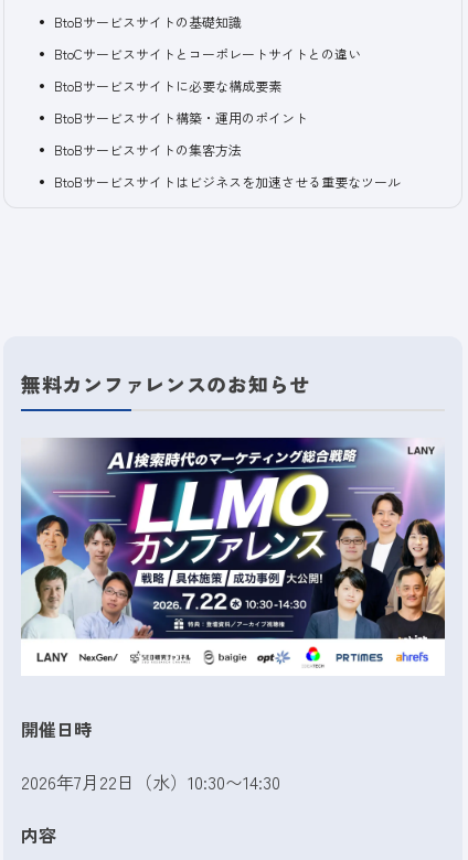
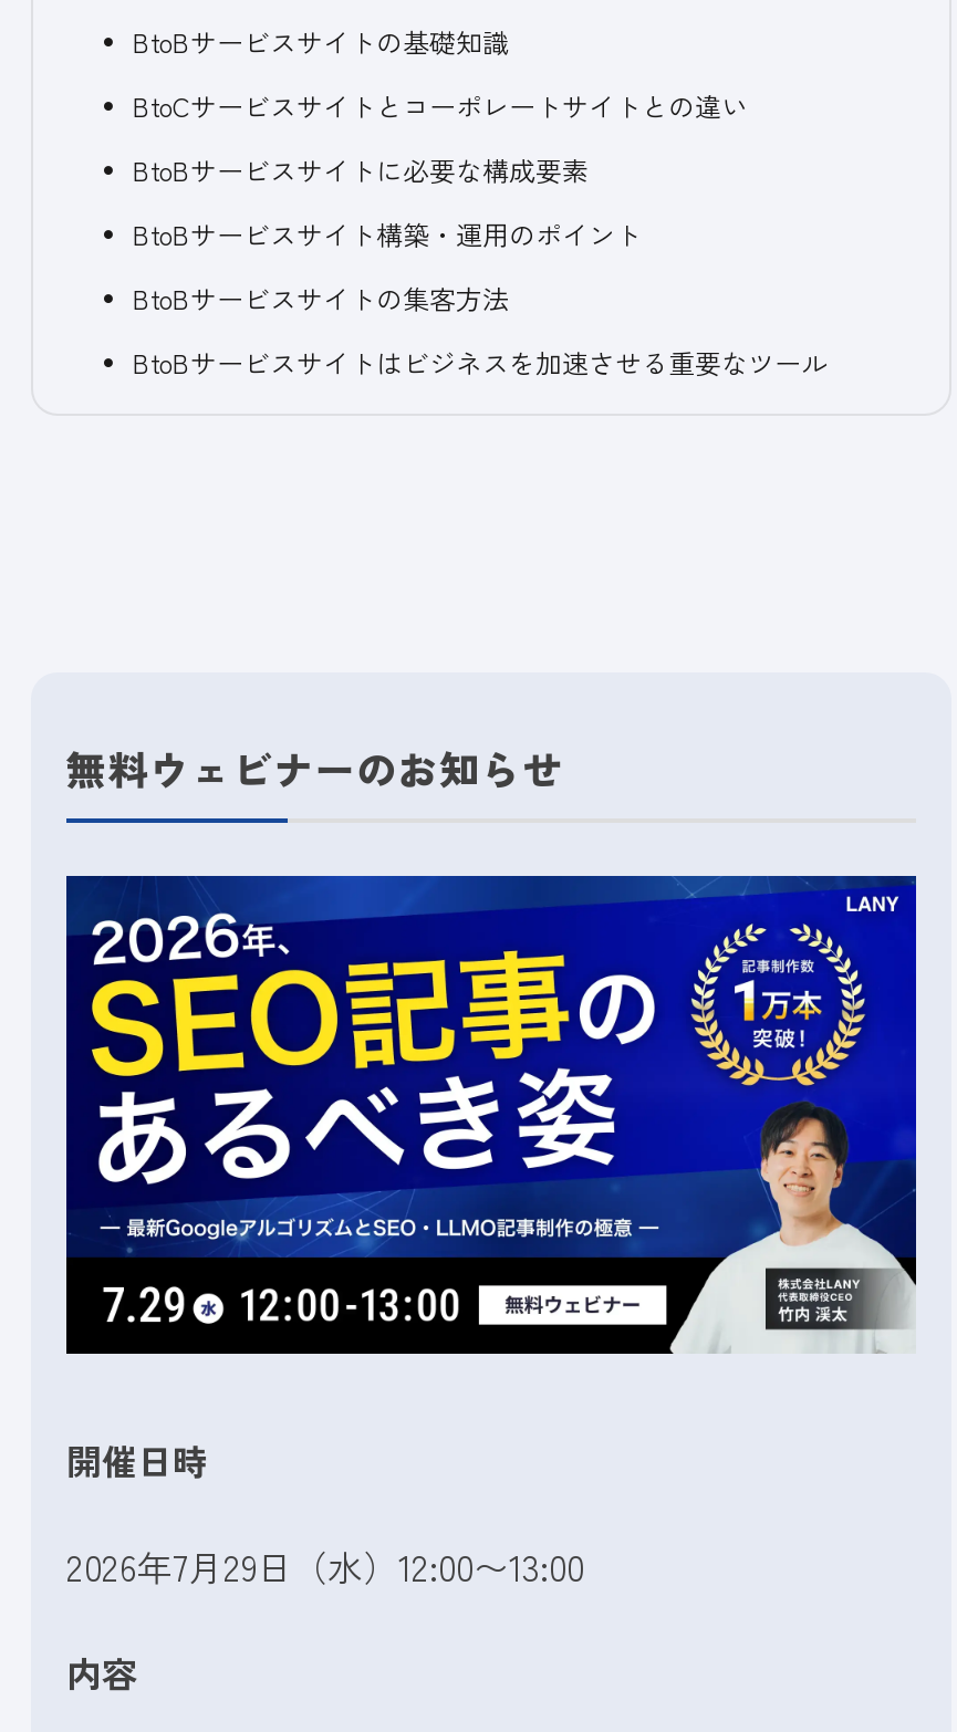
[21,369,310,398] 無料カンファレンスのお知らせ -> [66,739,563,796] 無料ウェビナーのお知らせ
[20,437,446,676] [image] -> [64,874,918,1356] [image]
[21,768,280,795] 2026年7月22日（水）10:30〜14:30 -> [66,1540,584,1593] 2026年7月29日（水）12:00〜13:00

